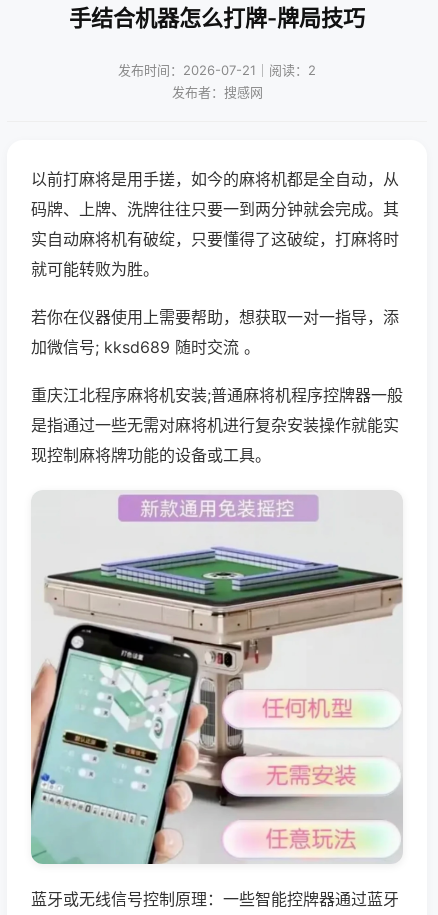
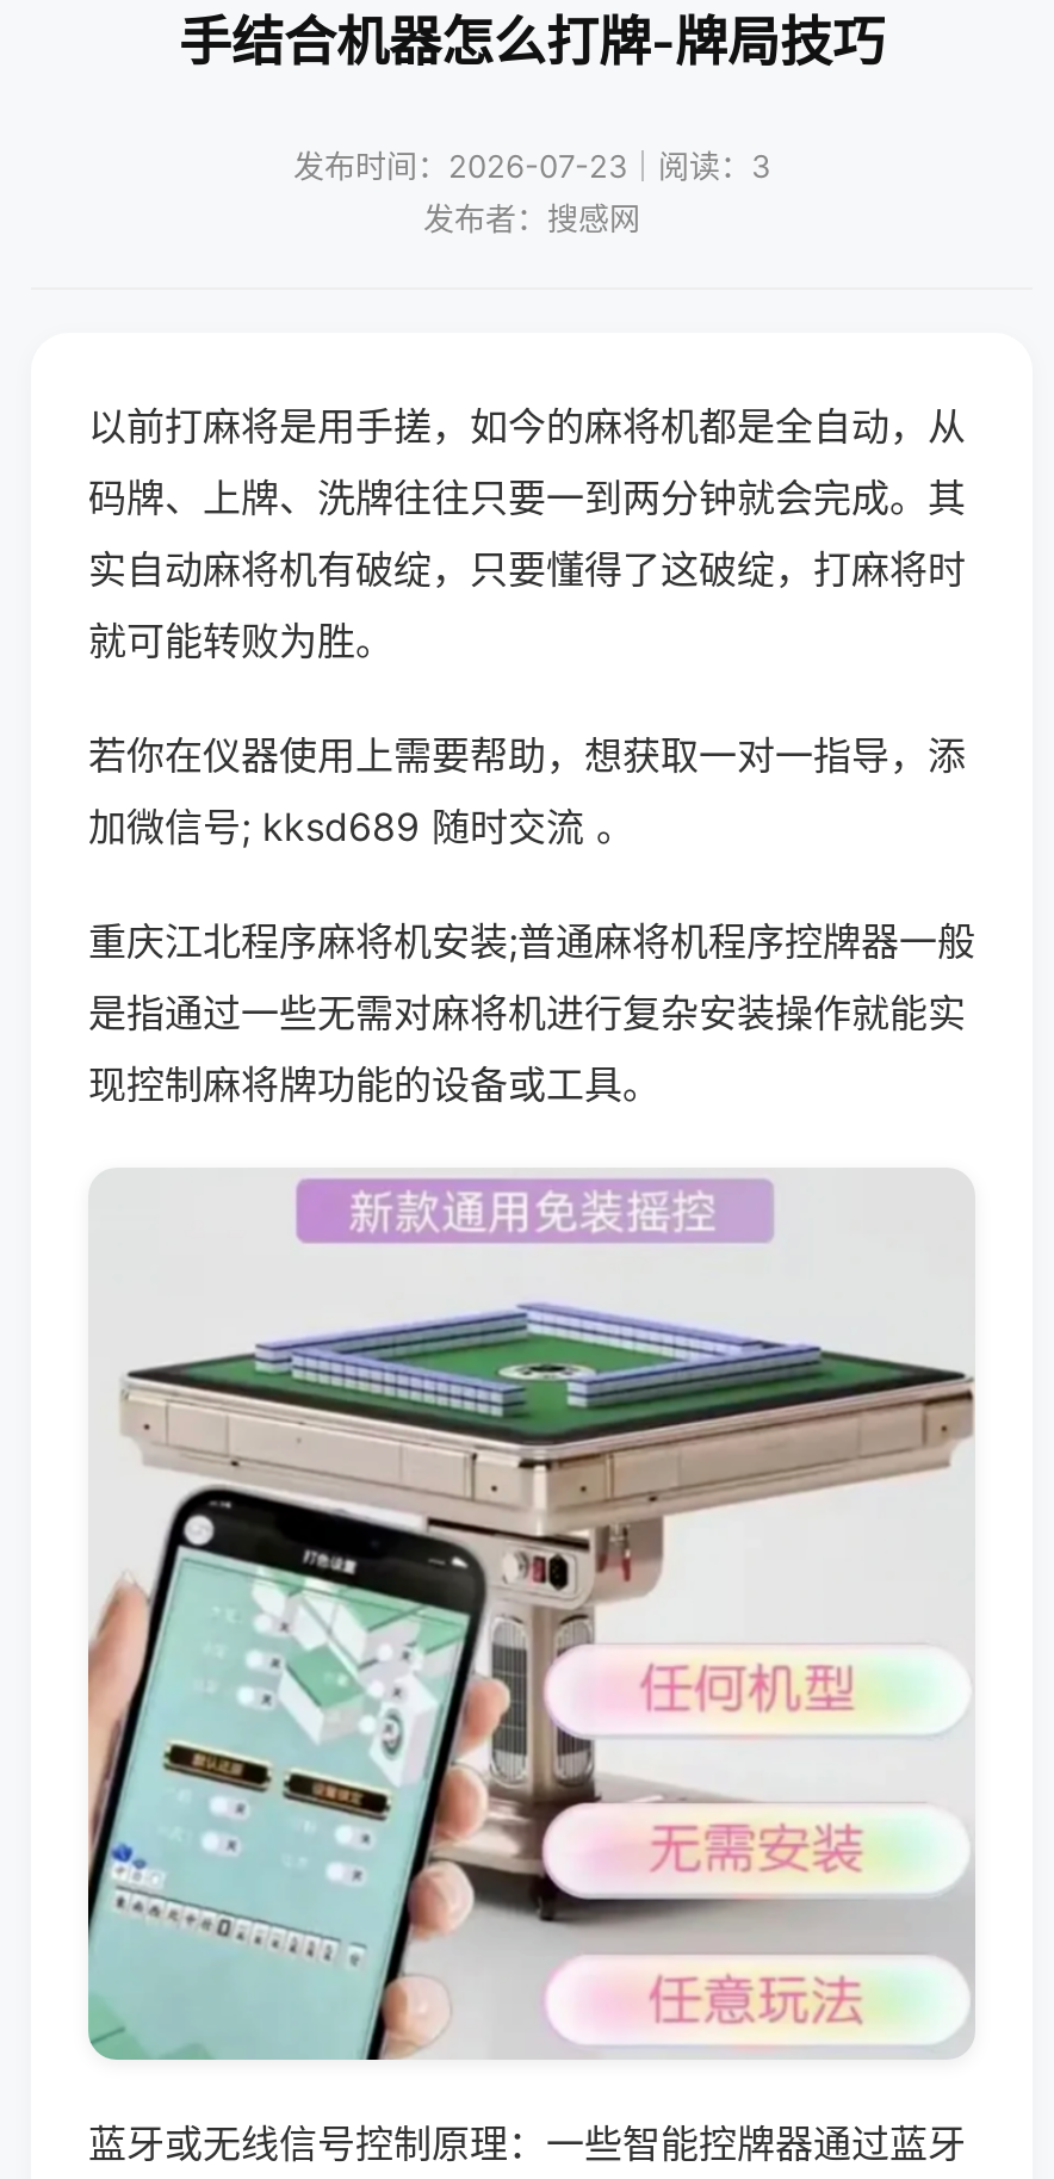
[118,62,316,78] 发布时间：2026-07-21｜阅读：2 -> [293,147,770,185] 发布时间：2026-07-23｜阅读：3

